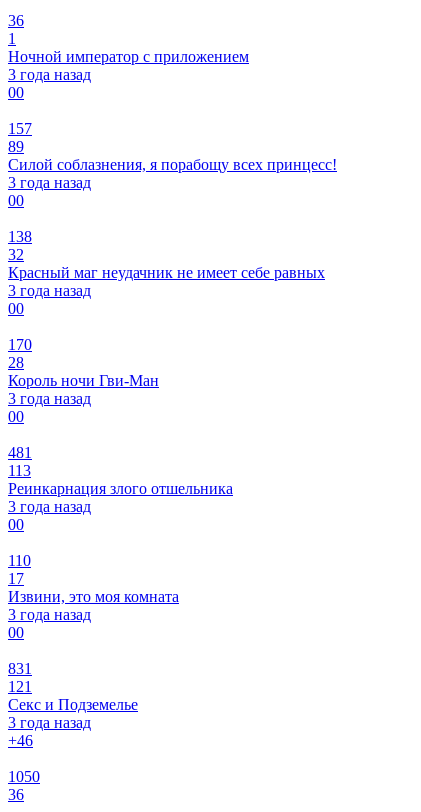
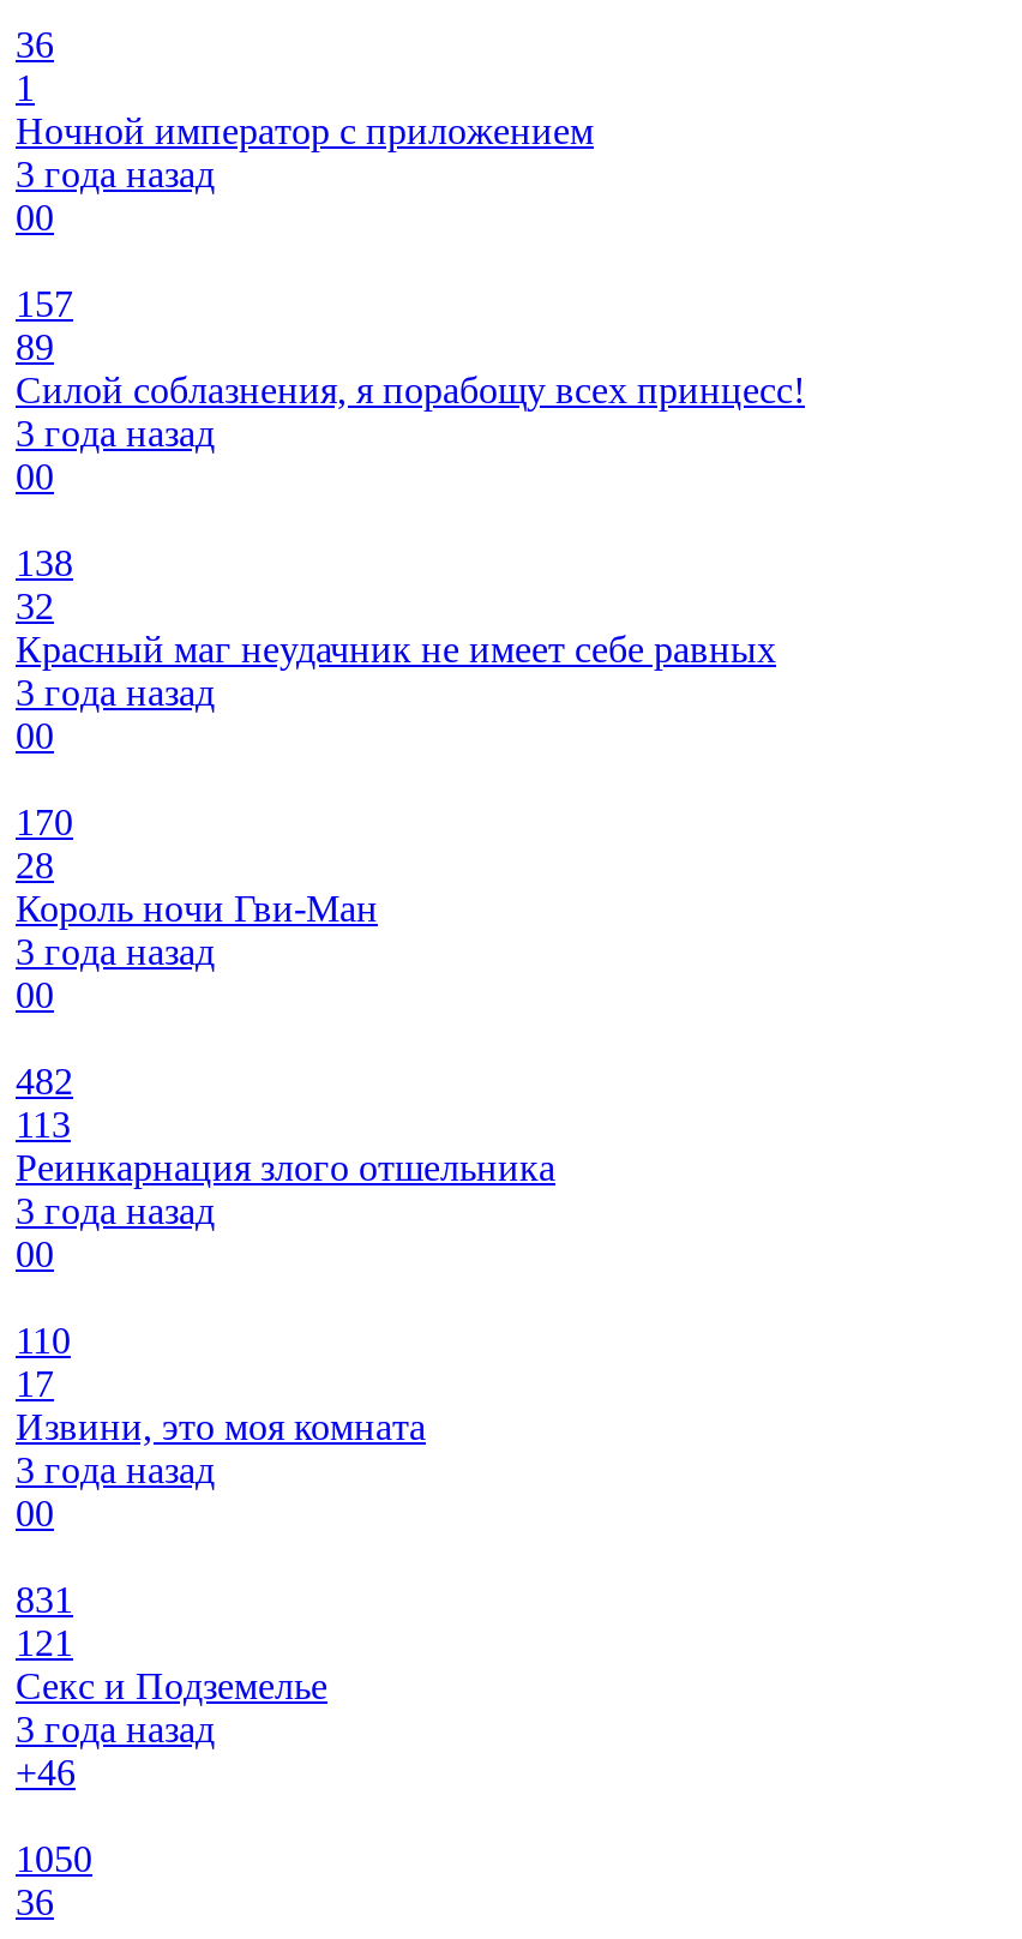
[8,444,32,461] 481 -> [16,1061,73,1102] 482

